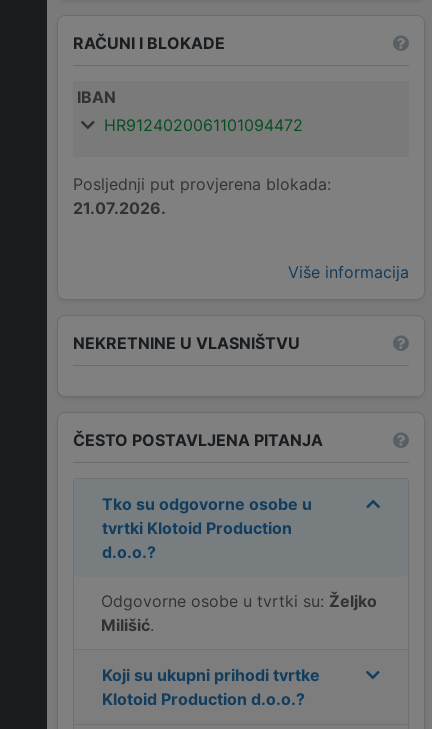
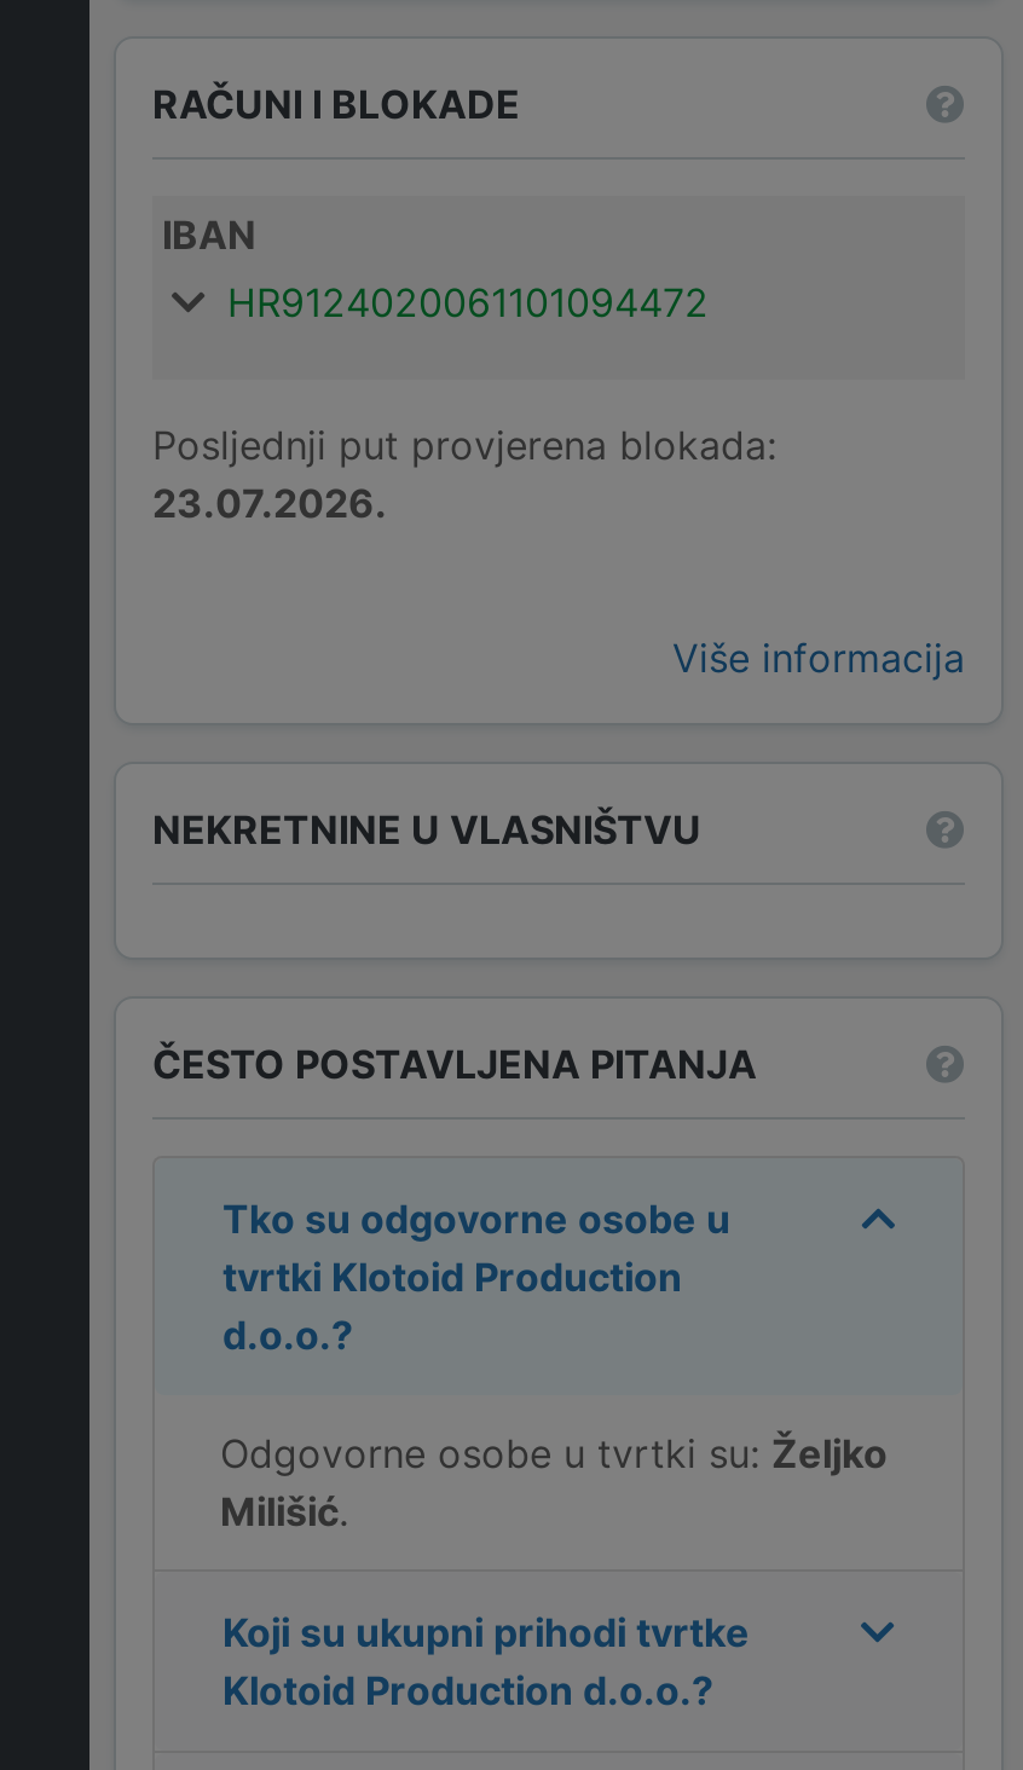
[73,198,166,218] 21.07.2026. -> [152,479,387,528] 23.07.2026.

